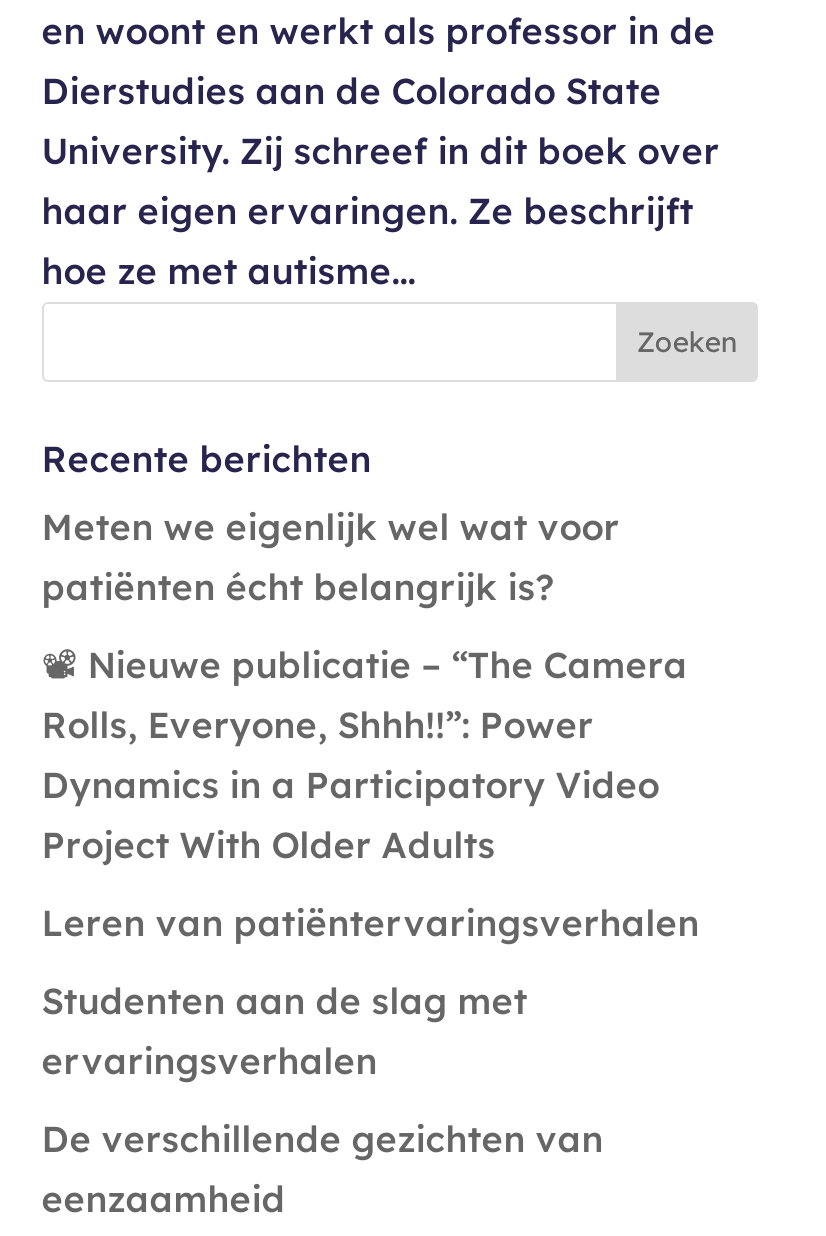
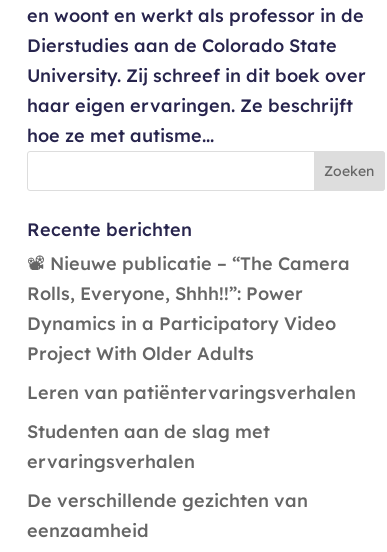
[42,504,620,610] Meten we eigenlijk wel wat voor | patiënten écht belangrijk is? -> none

